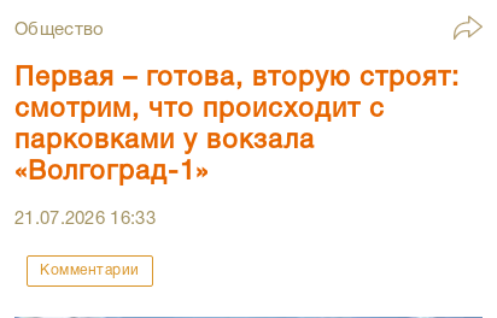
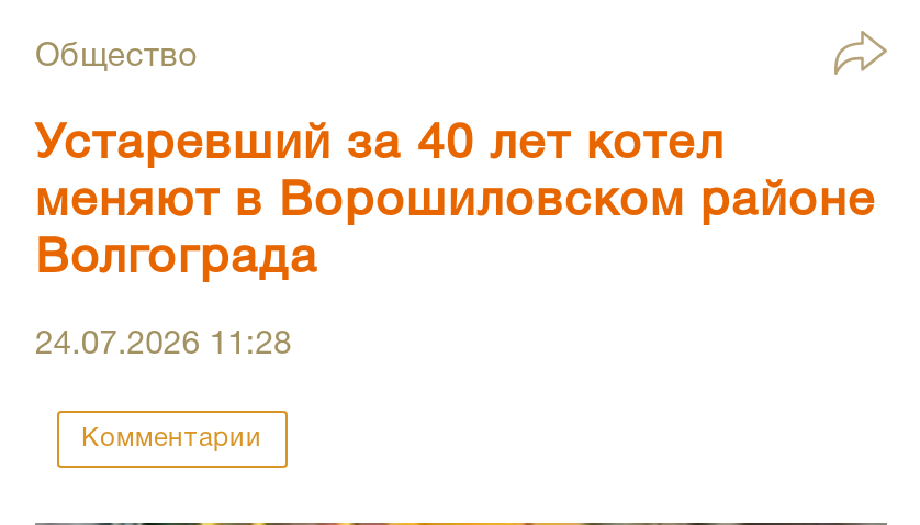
[14,66,460,184] Первая – готова, вторую строят: | смотрим, что происходит с | парковками у вокзала | «Волгоград-1» -> [35,122,876,280] Устаревший за 40 лет котел | меняют в Ворошиловском районе | Волгограда
[14,210,155,227] 21.07.2026 16:33 -> [35,328,292,359] 24.07.2026 11:28

